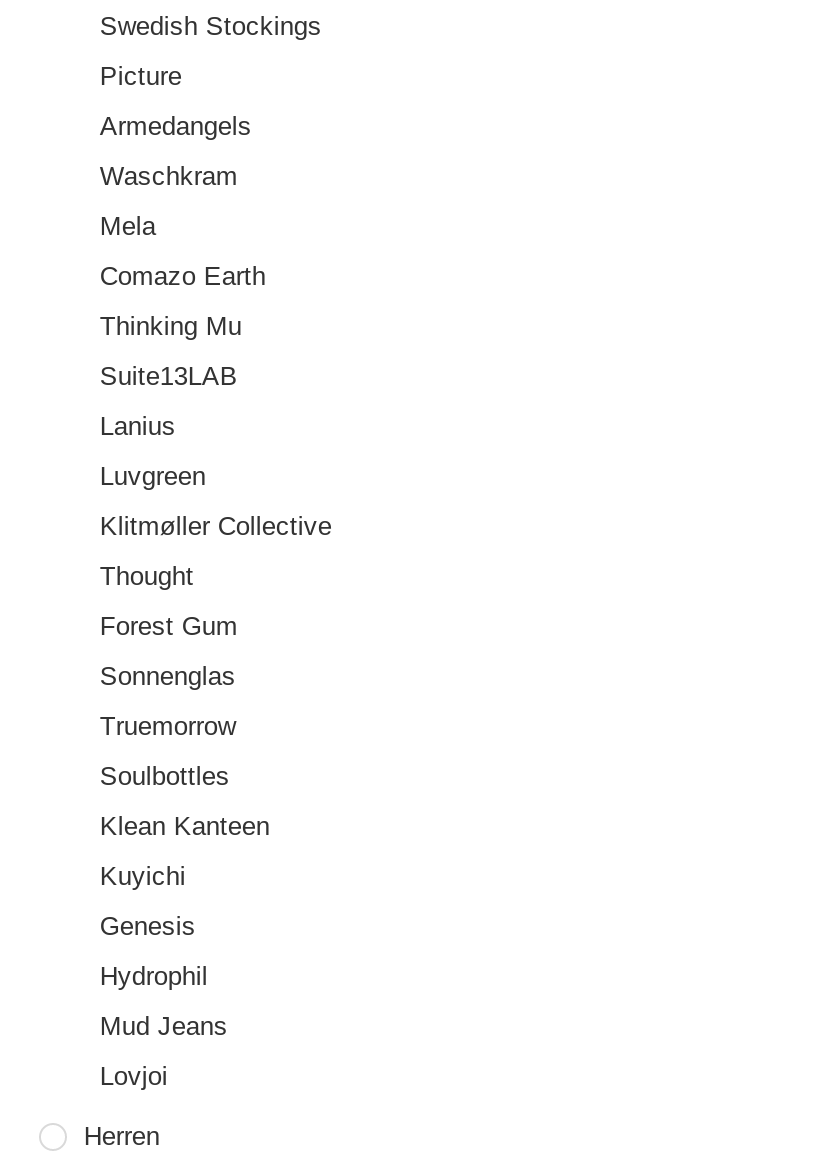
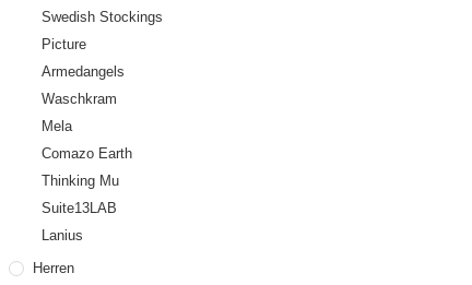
[100,460,332,1090] Luvgreen | Klitmøller Collective | Thought | Forest Gum | Sonnenglas | Truemorrow | Soulbottles | Klean Kanteen | Kuyichi | Genesis | Hydrophil | Mud Jeans | Lovjoi -> none

